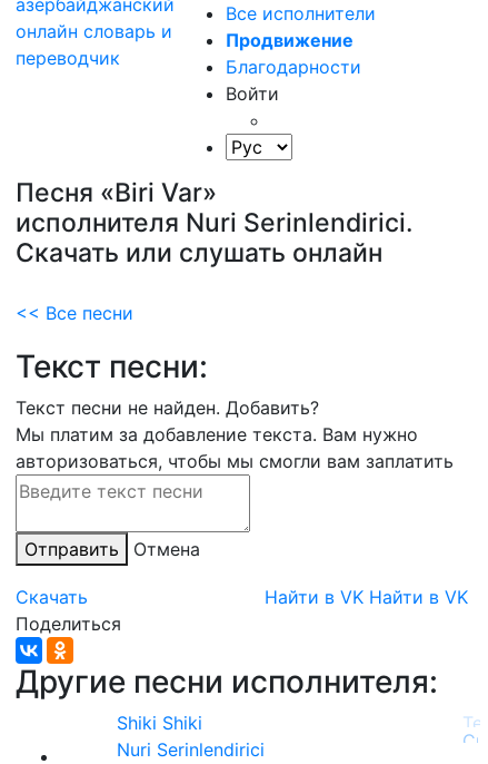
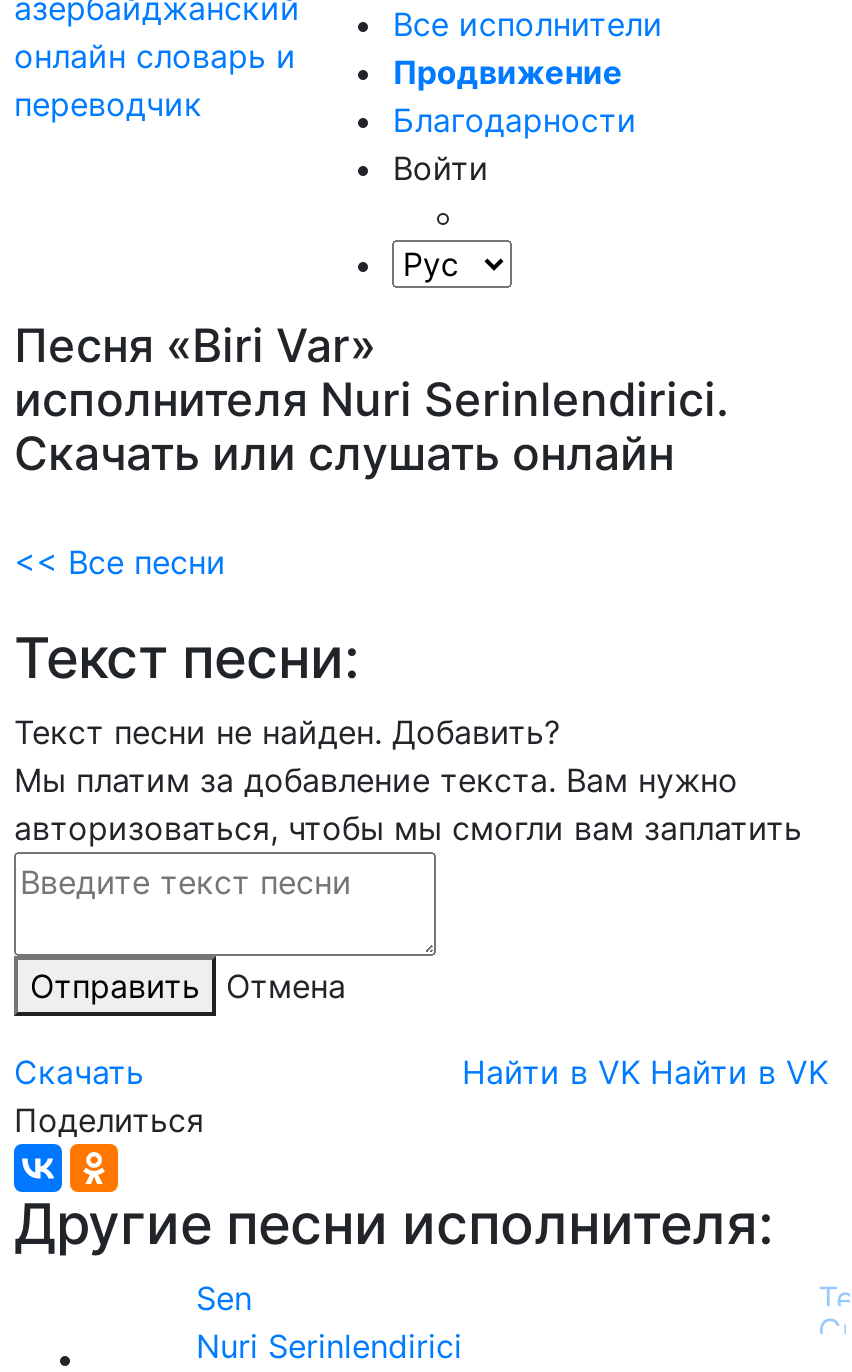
[117,712,202,734] Shiki Shiki -> [196,1278,252,1318] Sen

